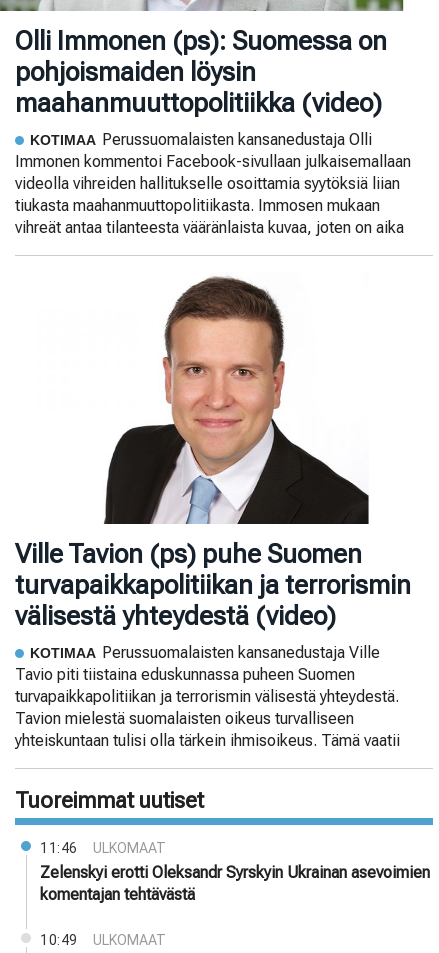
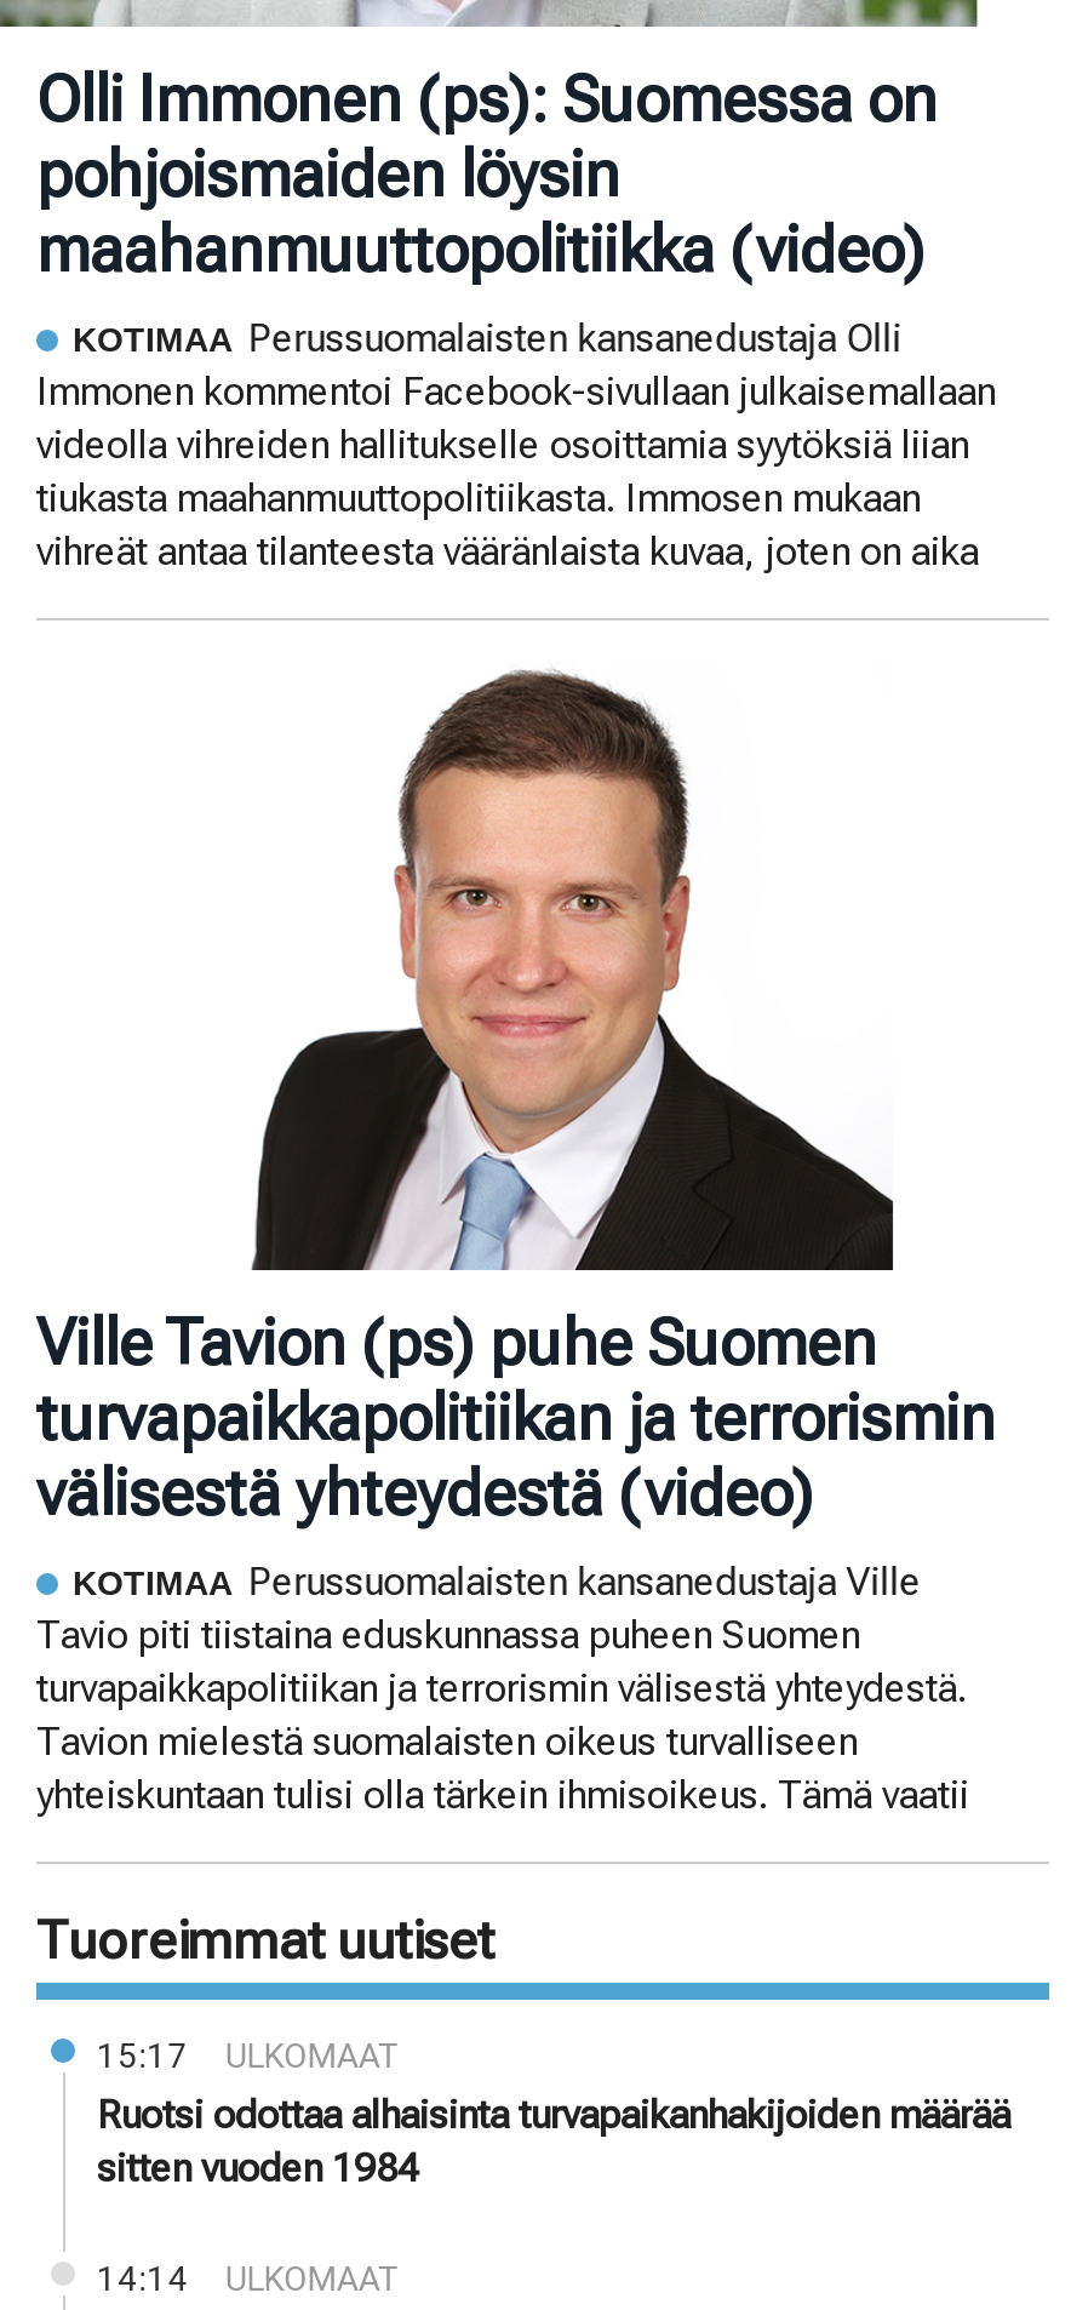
[40,840,166,856] 11:46 ULKOMAAT -> [97,2037,402,2076] 15:17 ULKOMAAT
[40,863,430,904] Zelenskyi erotti Oleksandr Syrskyin Ukrainan asevoimien | komentajan tehtävästä -> [97,2093,1010,2192] Ruotsi odottaa alhaisinta turvapaikanhakijoiden määrää | sitten vuoden 1984
[40,932,166,948] 10:49 ULKOMAAT -> [97,2260,402,2299] 14:14 ULKOMAAT

